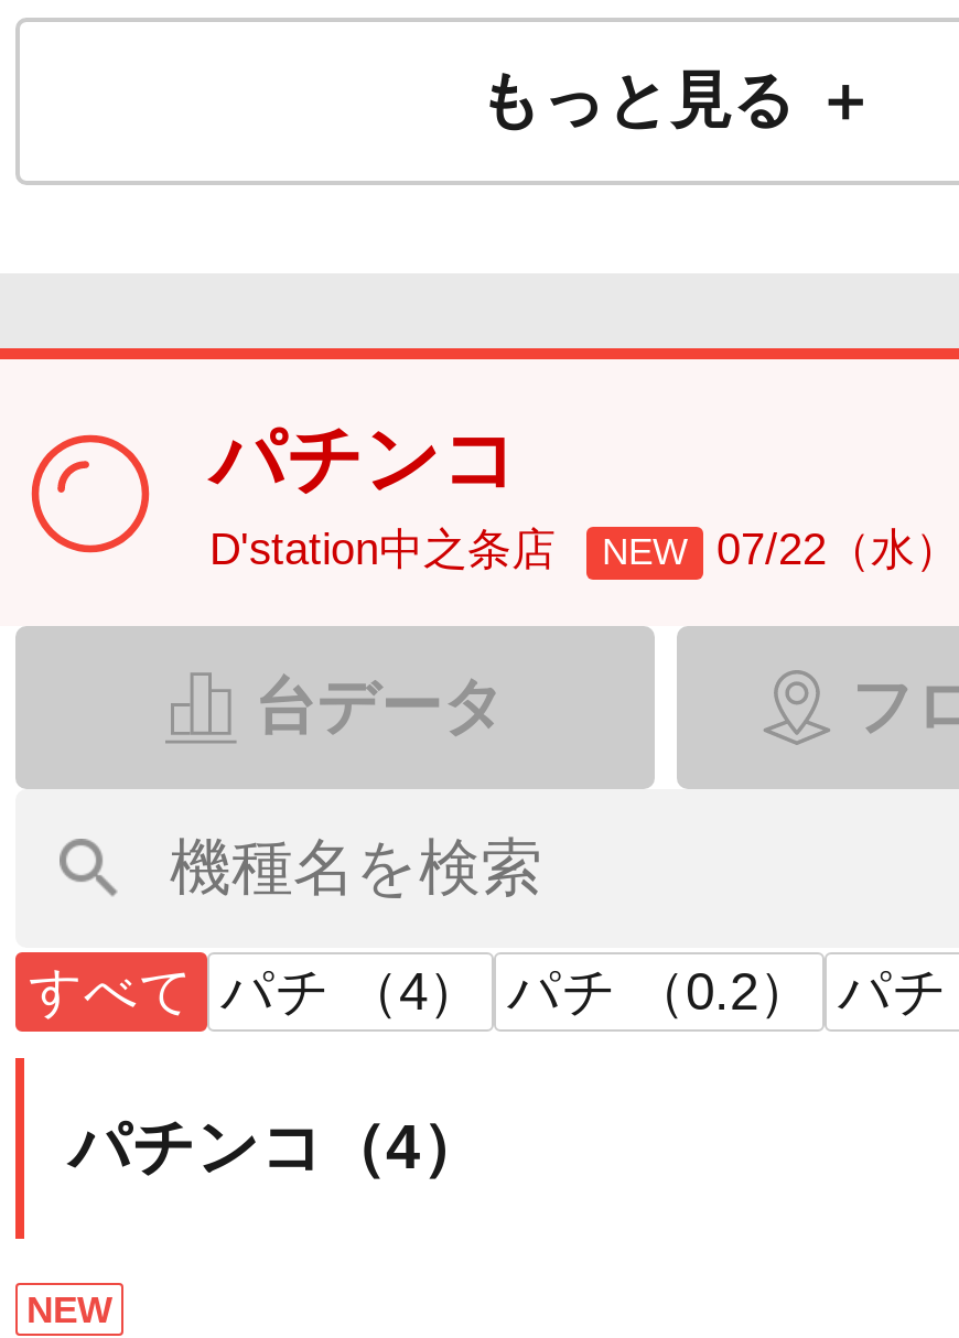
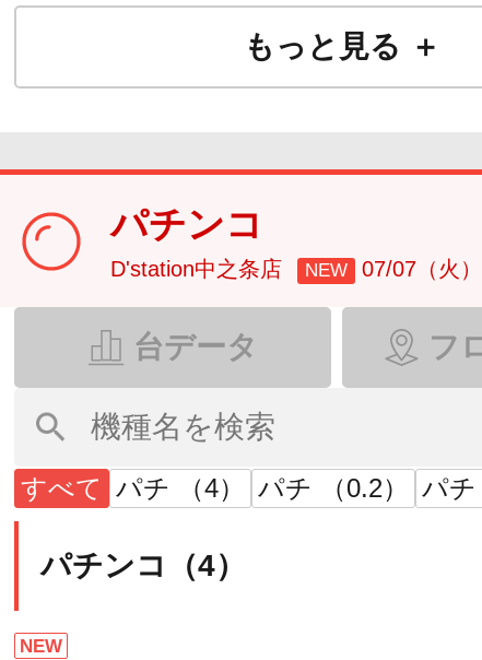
[209,525,959,573] D'station中之条店 NEW 07/22（水） -> [110,257,482,281] D'station中之条店 NEW 07/07（火）

